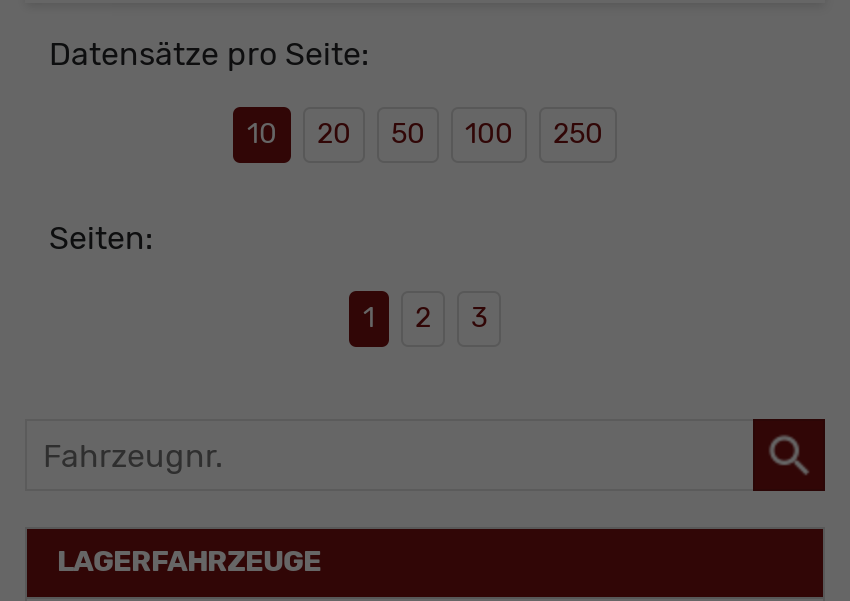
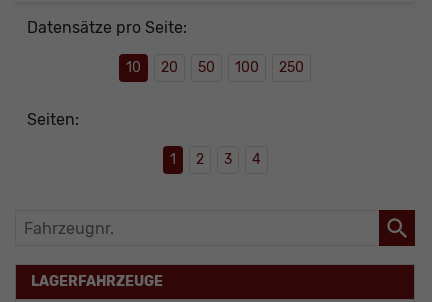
none -> [251,151,260,168] 4

